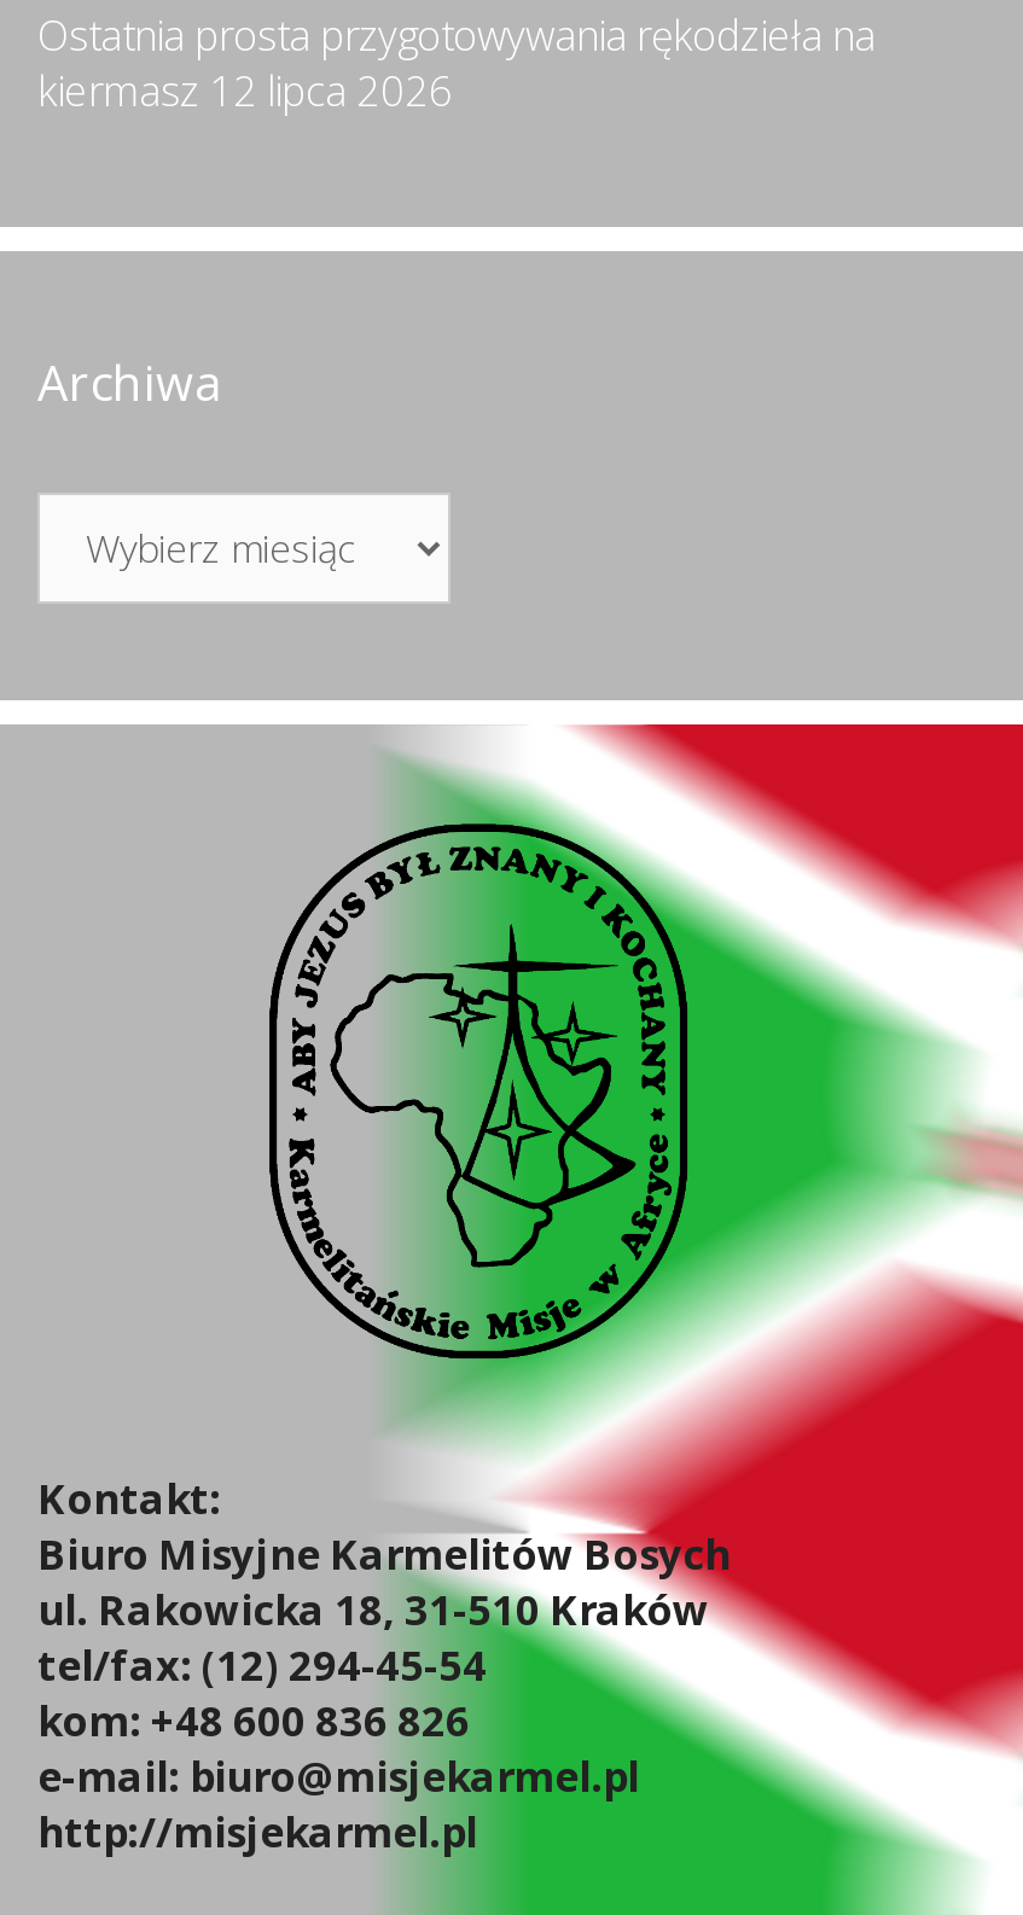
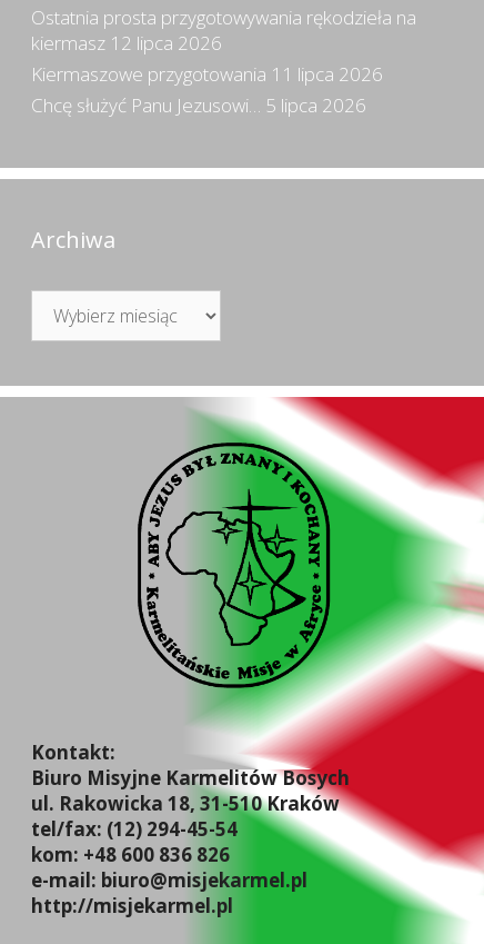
none -> [31,61,383,118] Kiermaszowe przygotowania 11 lipca 2026 | Chcę służyć Panu Jezusowi… 5 lipca 2026

